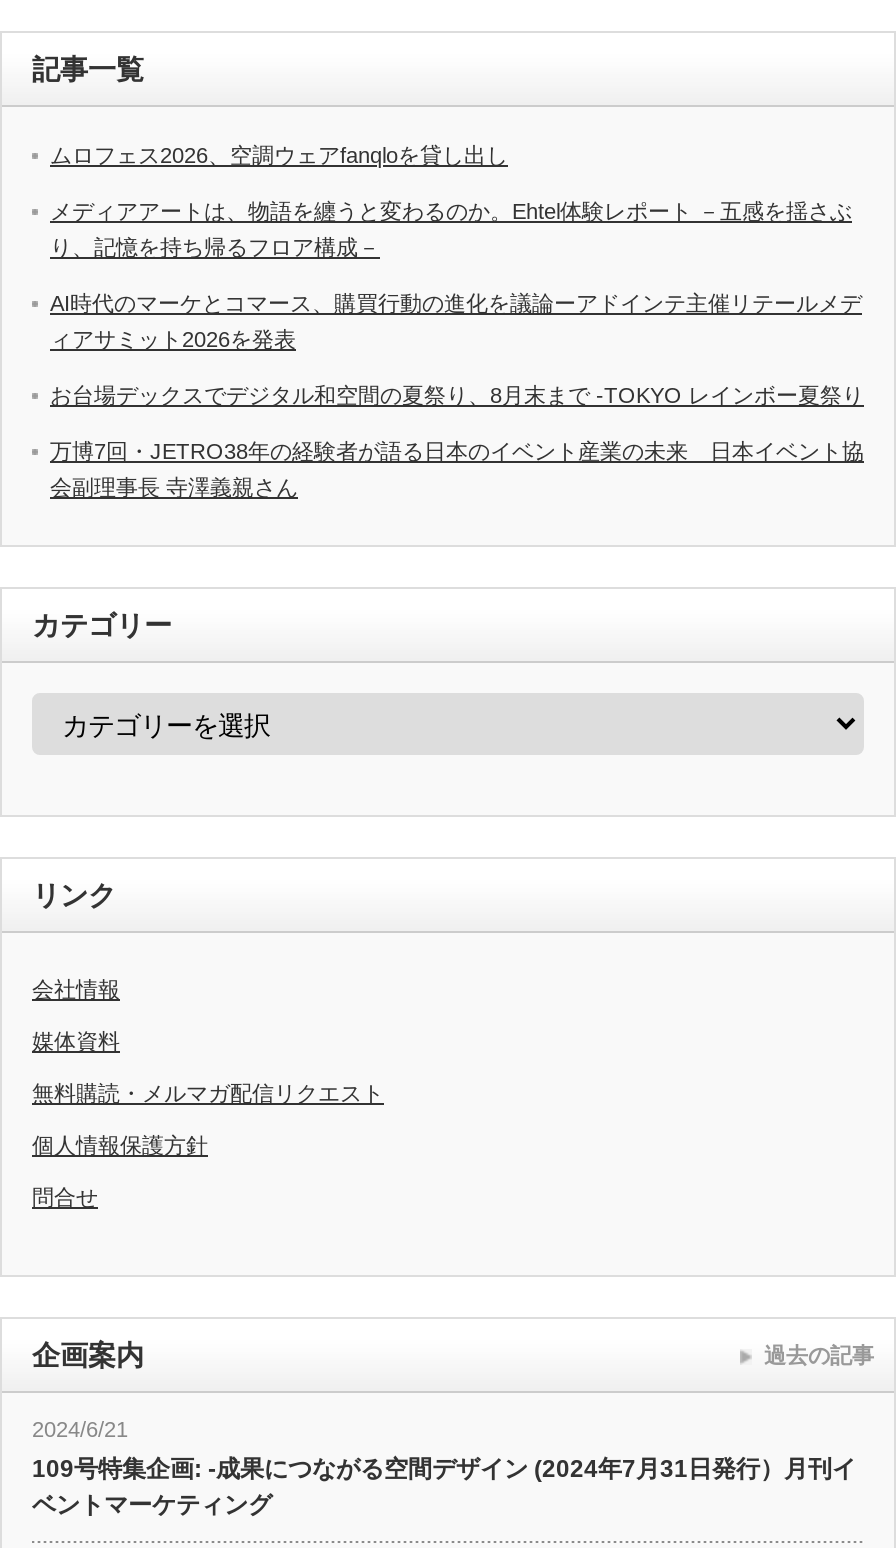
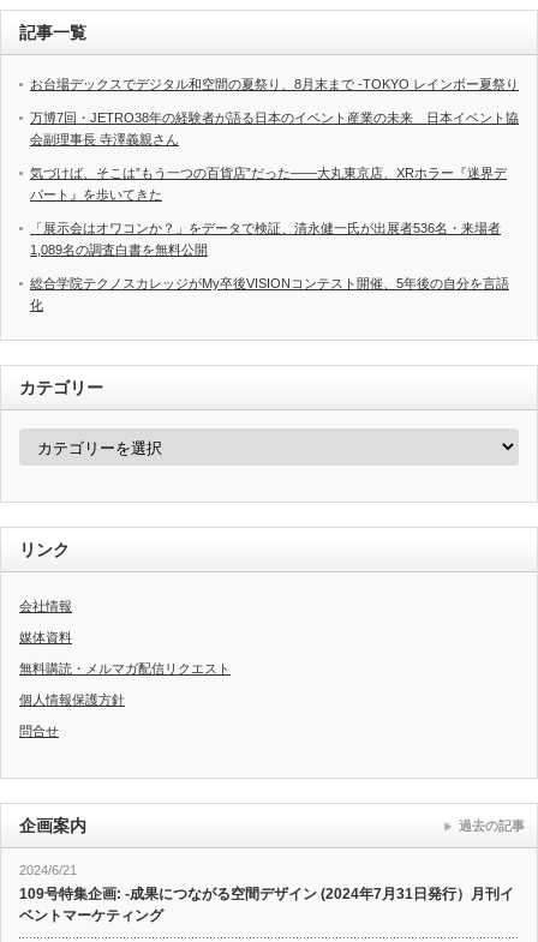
[50,143,862,351] ムロフェス2026、空調ウェアfanqloを貸し出し | メディアアートは、物語を纏うと変わるのか。Ehtel体験レポート －五感を揺さぶ | り、記憶を持ち帰るフロア構成－ | AI時代のマーケとコマース、購買行動の進化を議論ーアドインテ主催リテールメデ | ィアサミット2026を発表 -> none
moved [50,383,864,499] -> [30,77,519,146]: お台場デックスでデジタル和空間の夏祭り、8月末まで -TOKYO レインボー夏祭り | 万博7回・JETRO38年の経験者が語る日本のイベント産業の未来 日本イベント協 | 会副理事長 寺澤義親さん
none -> [30,166,509,312] 気づけば、そこは”もう一つの百貨店”だった――大丸東京店、XRホラー『迷界デ | パート』を歩いてきた | 「展示会はオワコンか？」をデータで検証、清永健一氏が出展者536名・来場者 | 1,089名の調査白書を無料公開 | 総合学院テクノスカレッジがMy卒後VISIONコンテスト開催、5年後の自分を言語 | 化

